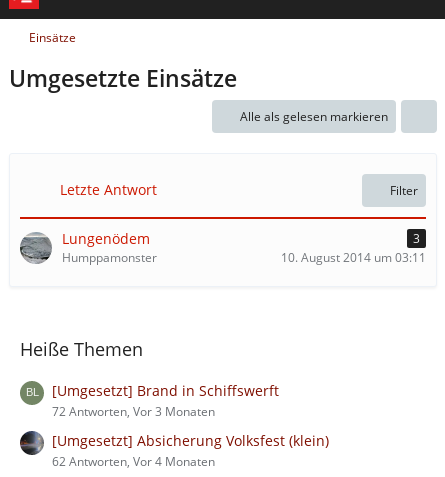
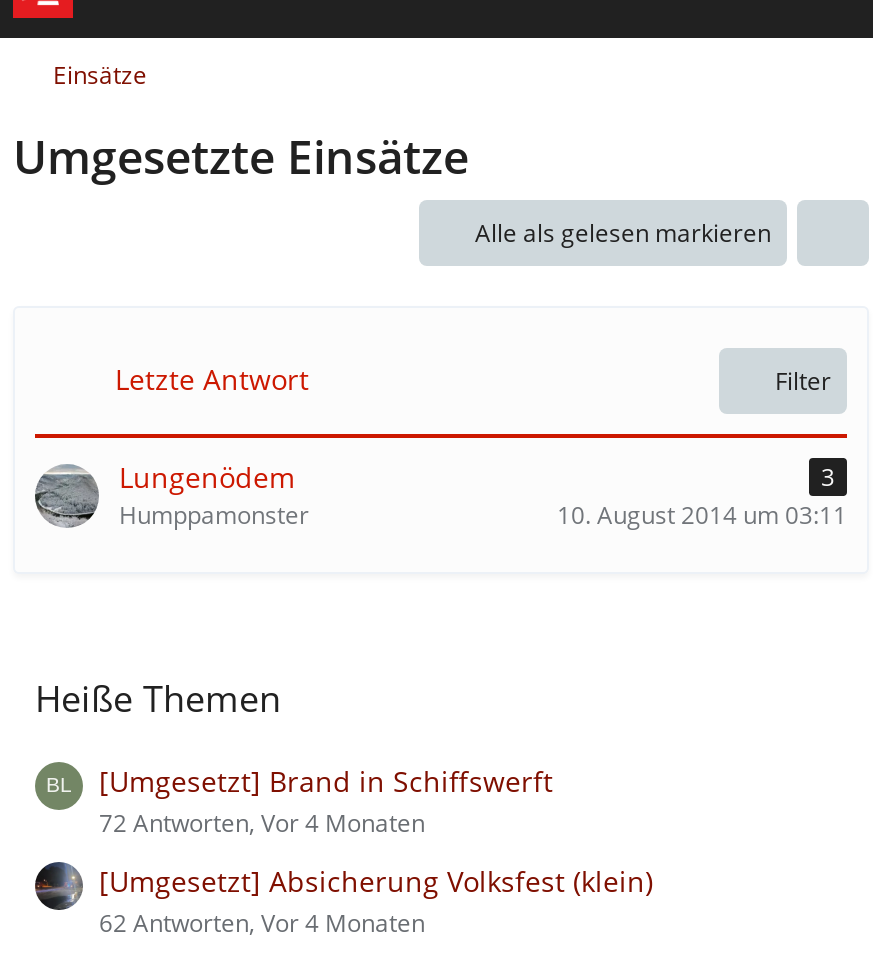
[52,403,215,420] 72 Antworten, Vor 3 Monaten -> [99,806,425,840] 72 Antworten, Vor 4 Monaten

